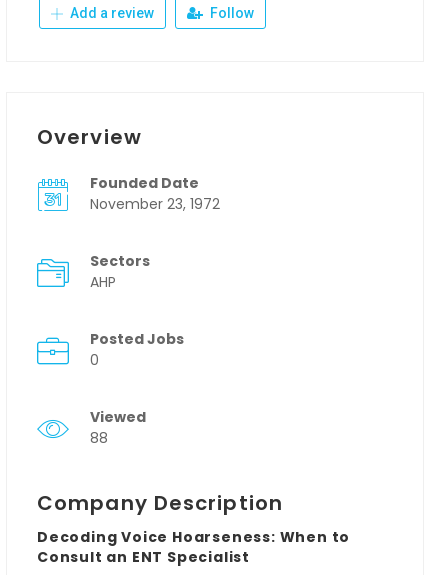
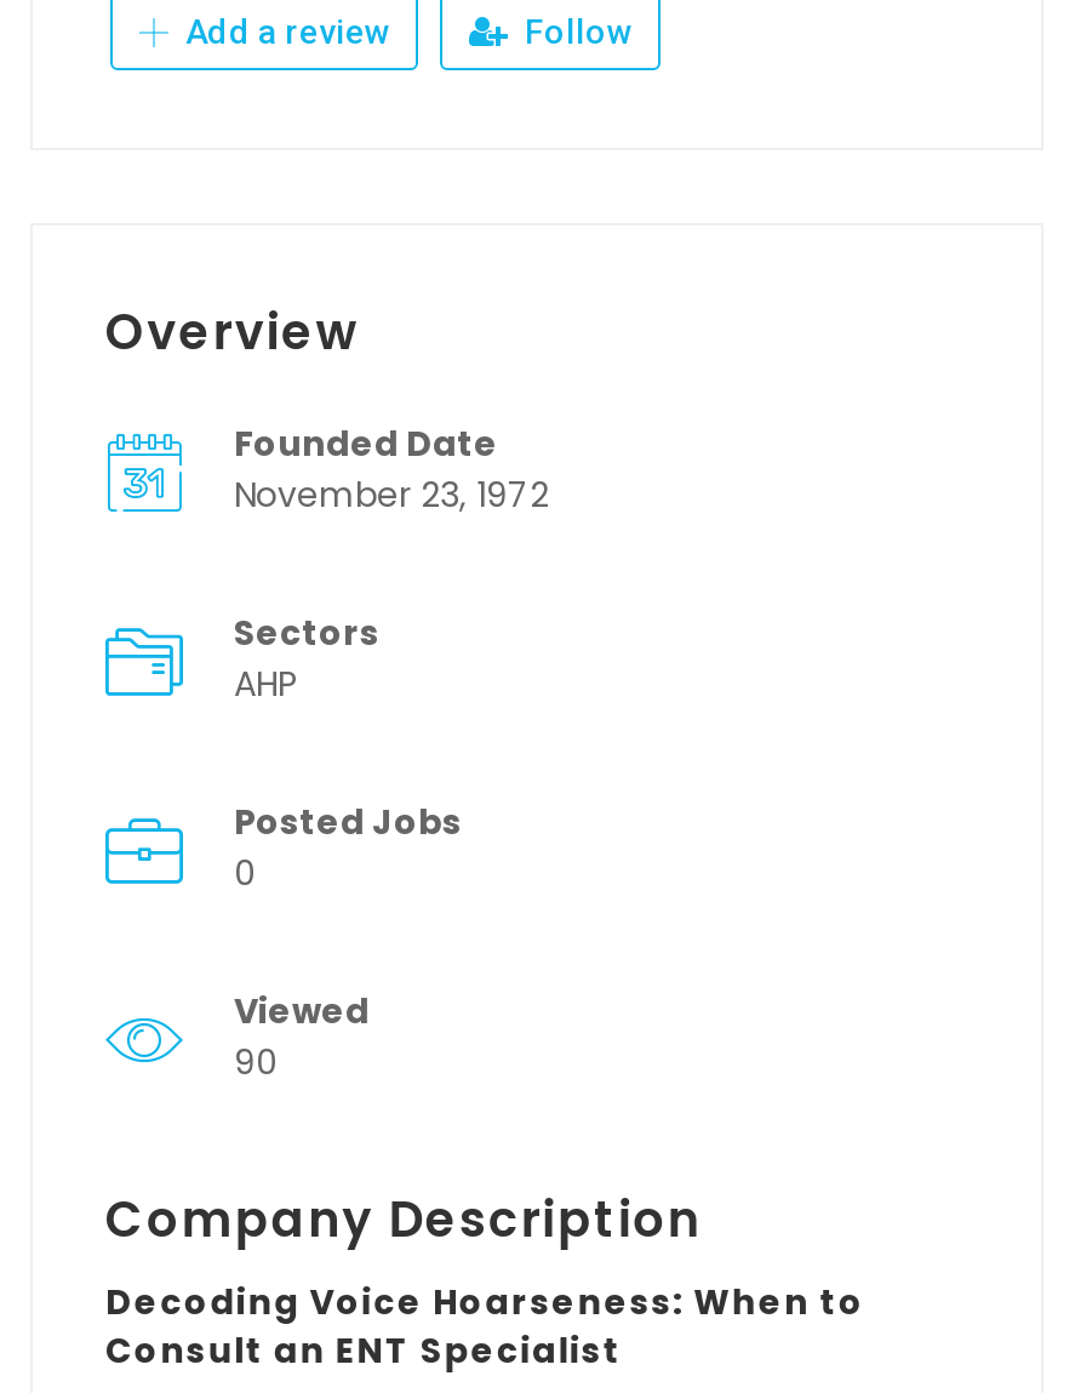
[90,428,108,448] 88 -> [234,1037,278,1086] 90

